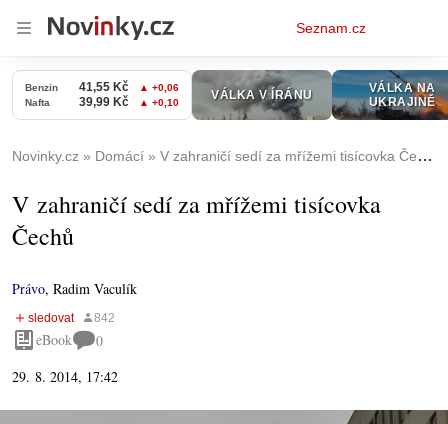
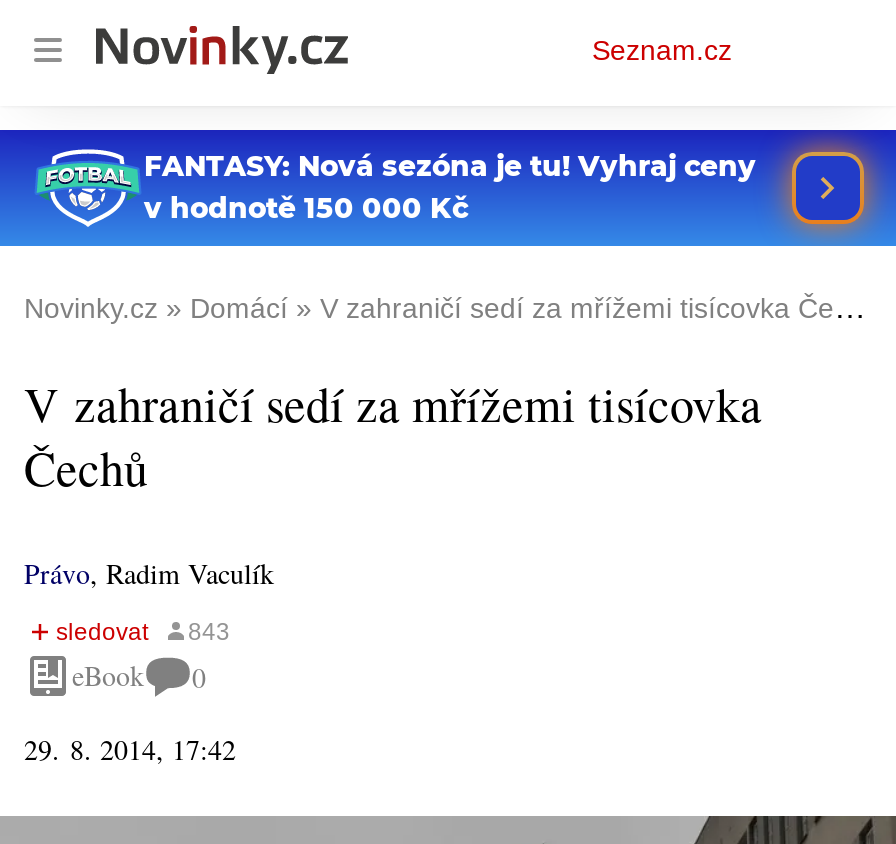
[3,68,445,125] [image] -> [6,128,890,248] [image]

